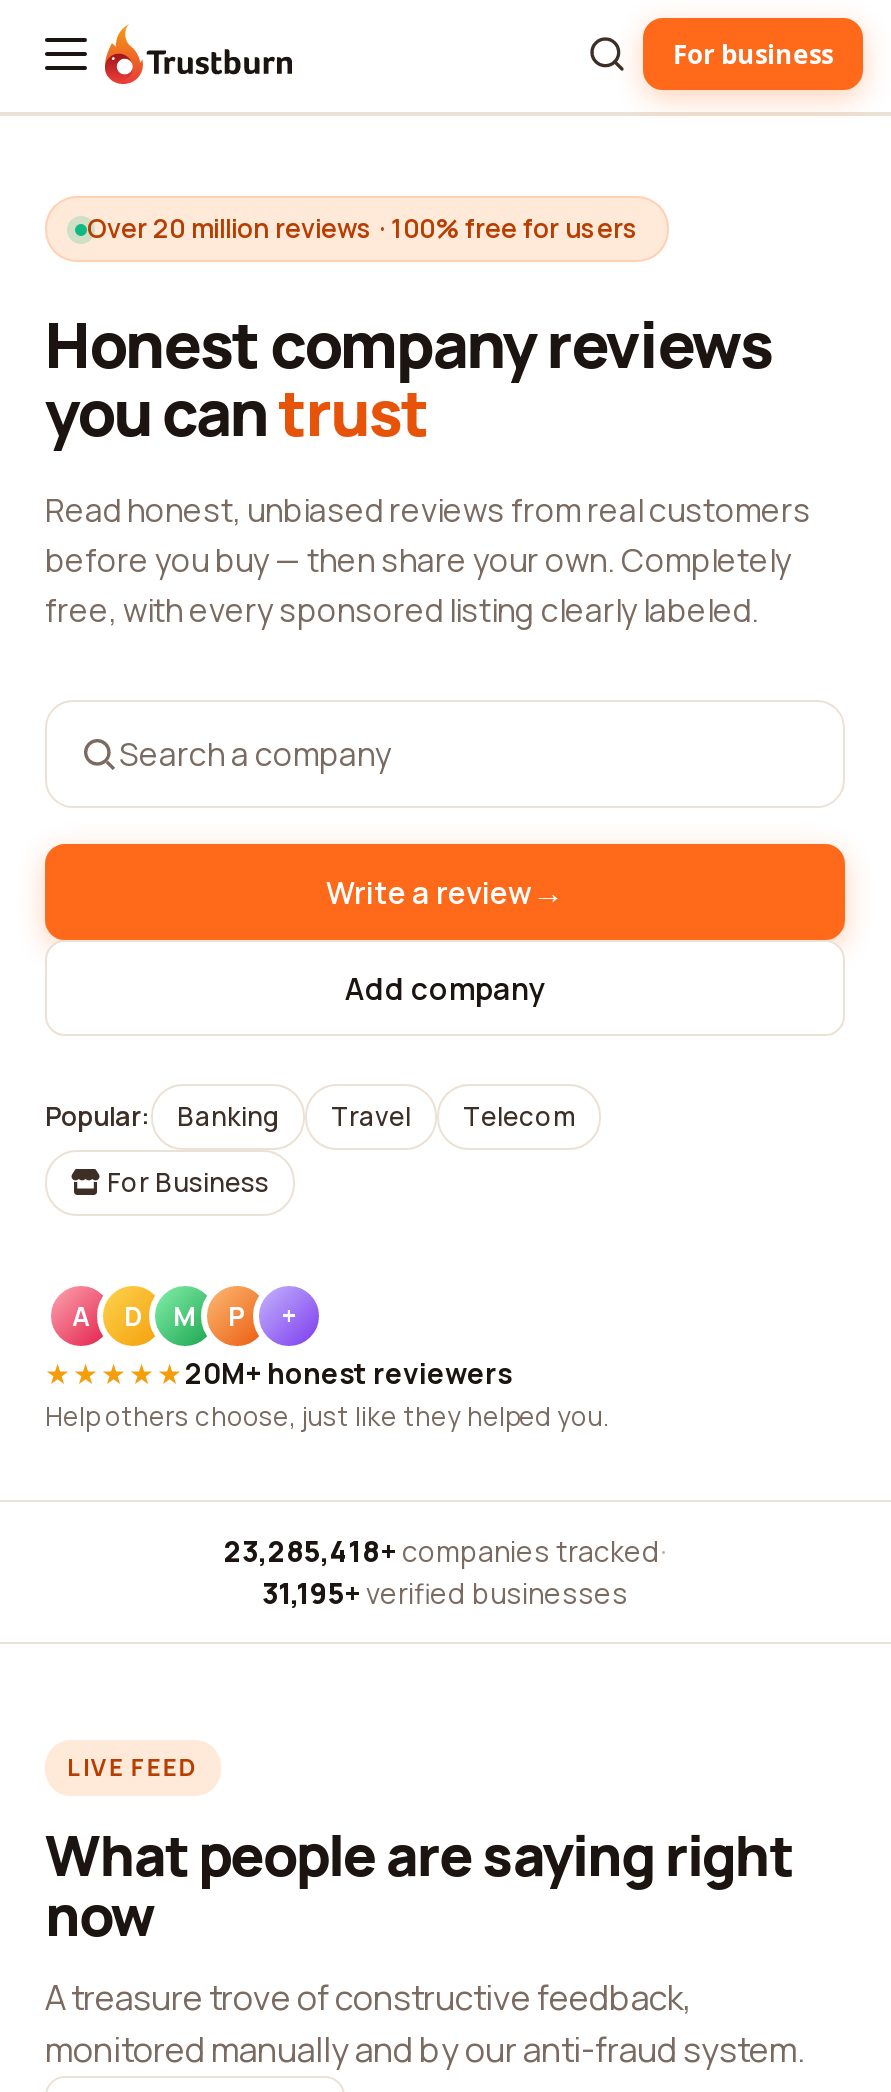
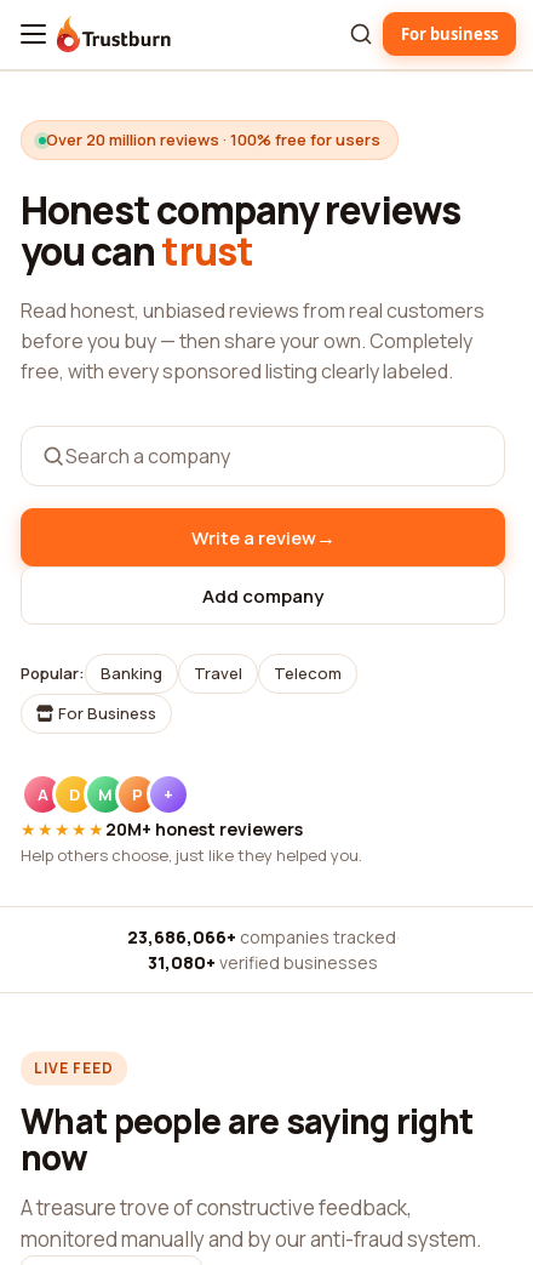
[224,1532,666,1570] 23,285,418+ companies tracked · -> [127,925,399,948] 23,686,066+ companies tracked ·
[262,1574,628,1612] 31,195+ verified businesses -> [148,951,378,974] 31,080+ verified businesses

